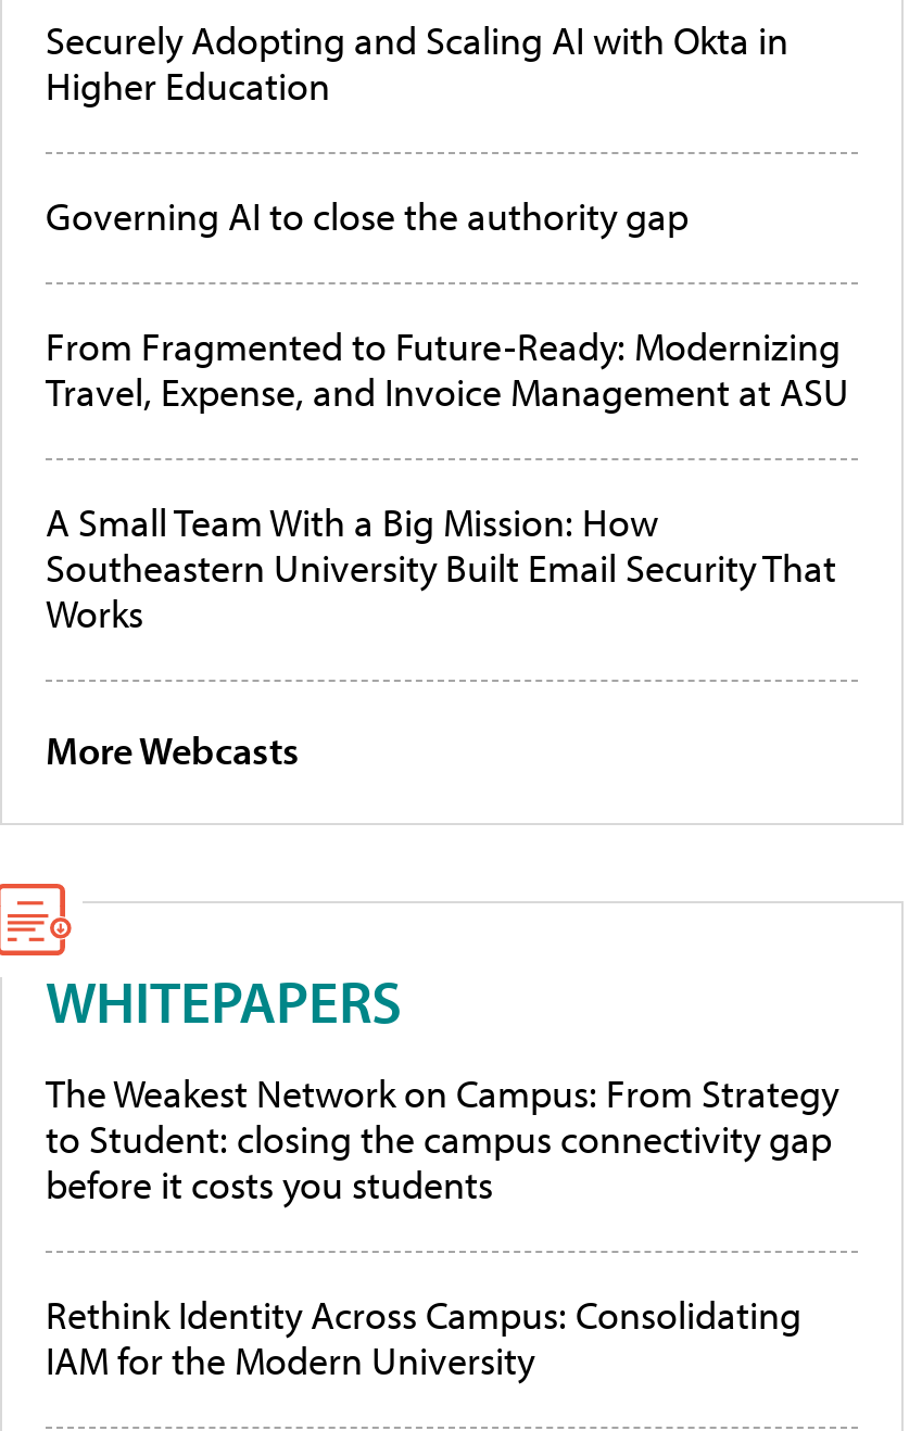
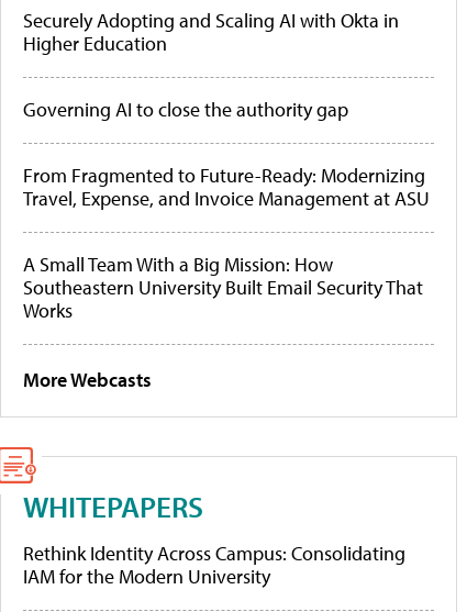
[46,1069,838,1211] The Weakest Network on Campus: From Strategy | to Student: closing the campus connectivity gap | before it costs you students -> none

